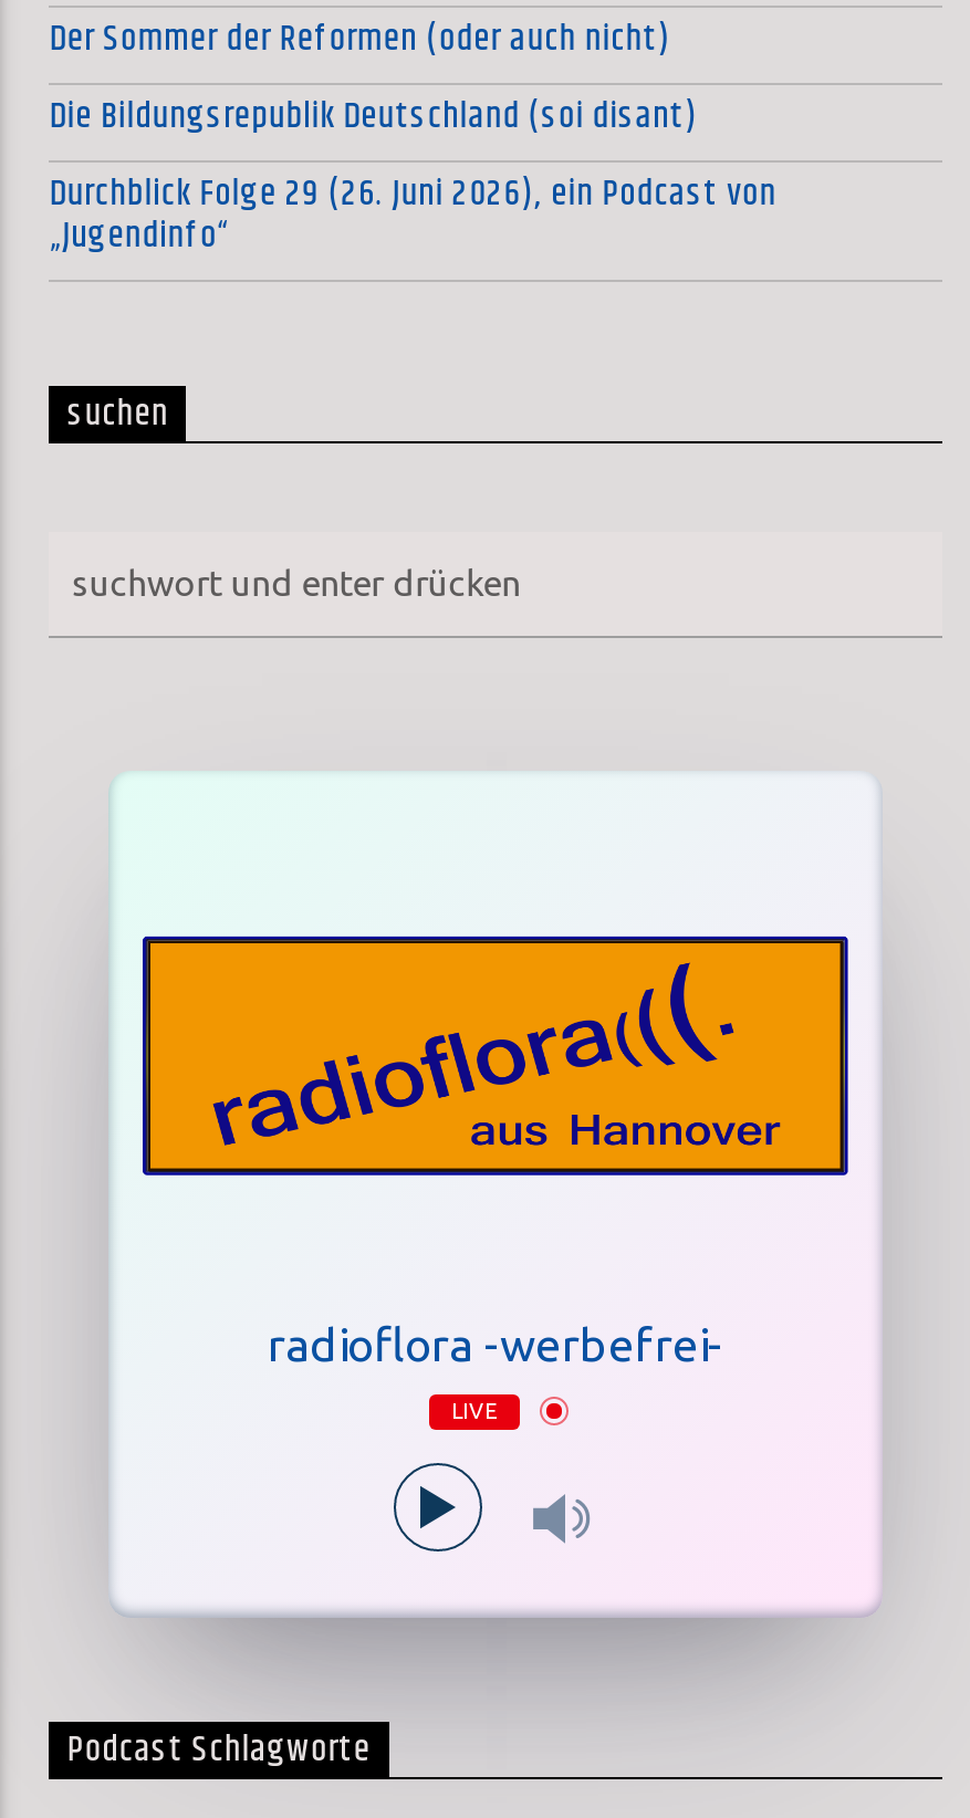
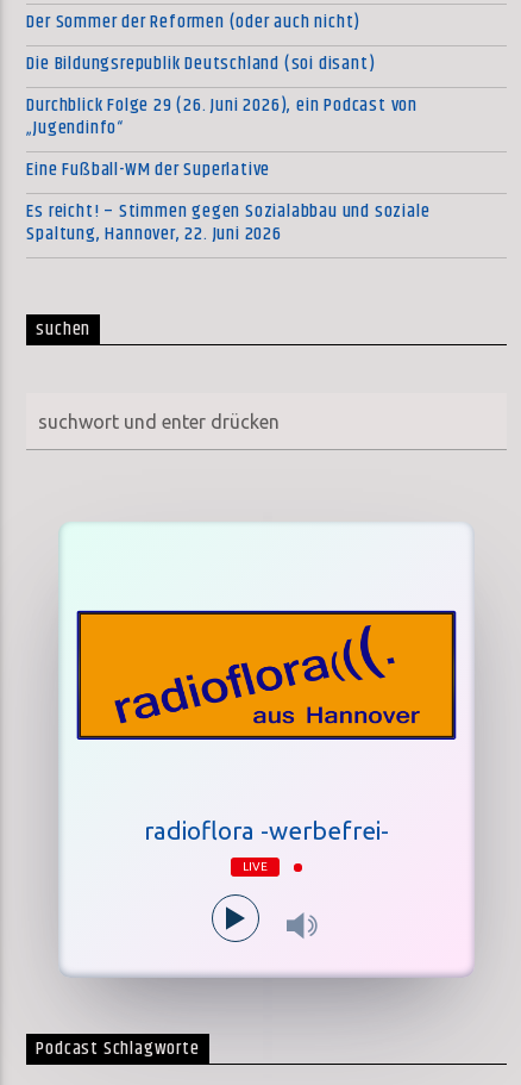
none -> [27,155,430,249] Eine Fußball-WM der Superlative | Es reicht! – Stimmen gegen Sozialabbau und soziale | Spaltung, Hannover, 22. Juni 2026

